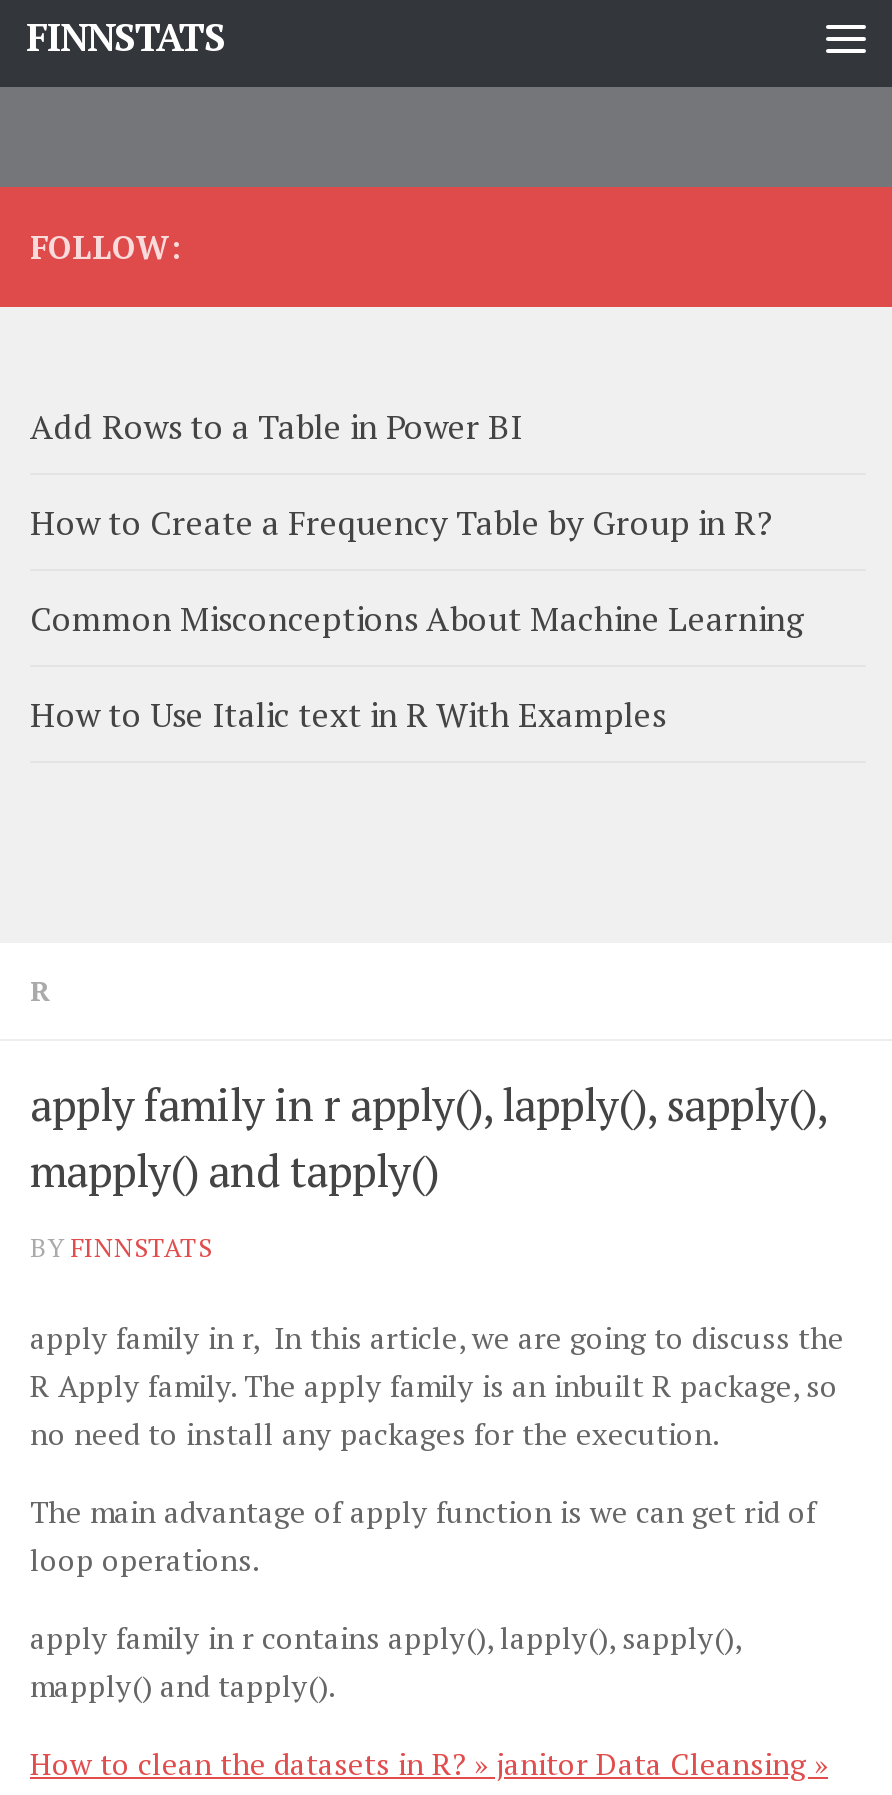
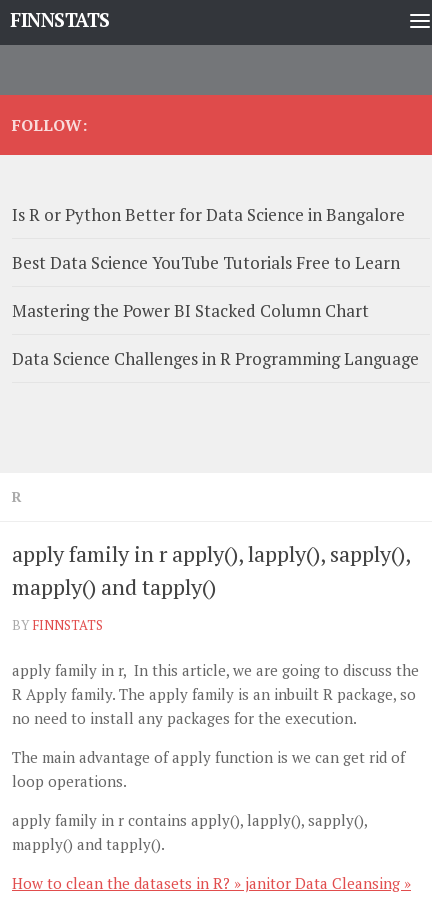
[30,403,522,449] Add Rows to a Table in Power BI -> [12,203,405,226] Is R or Python Better for Data Science in Bangalore
[30,499,772,545] How to Create a Frequency Table by Group in R? -> [12,251,400,274] Best Data Science YouTube Tutorials Free to Learn
[30,595,804,641] Common Misconceptions About Machine Learning -> [12,299,369,322] Mastering the Power BI Stacked Column Chart
[30,691,666,737] How to Use Italic text in R With Examples -> [12,347,419,370] Data Science Challenges in R Programming Language

